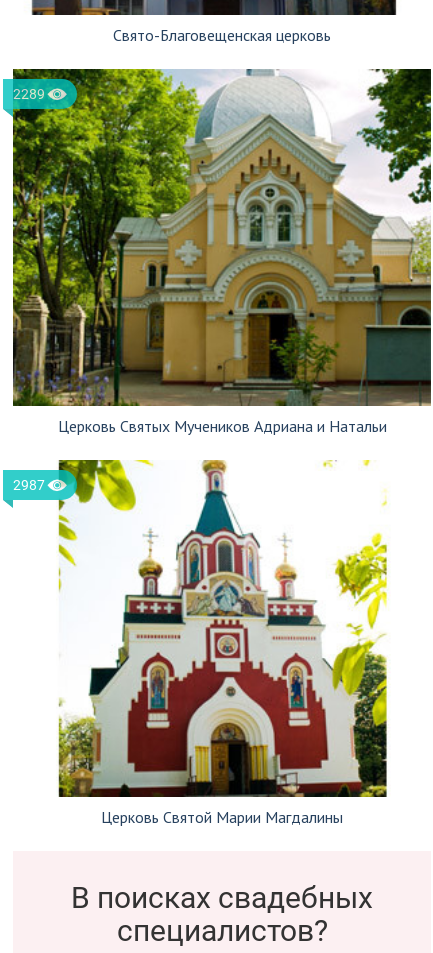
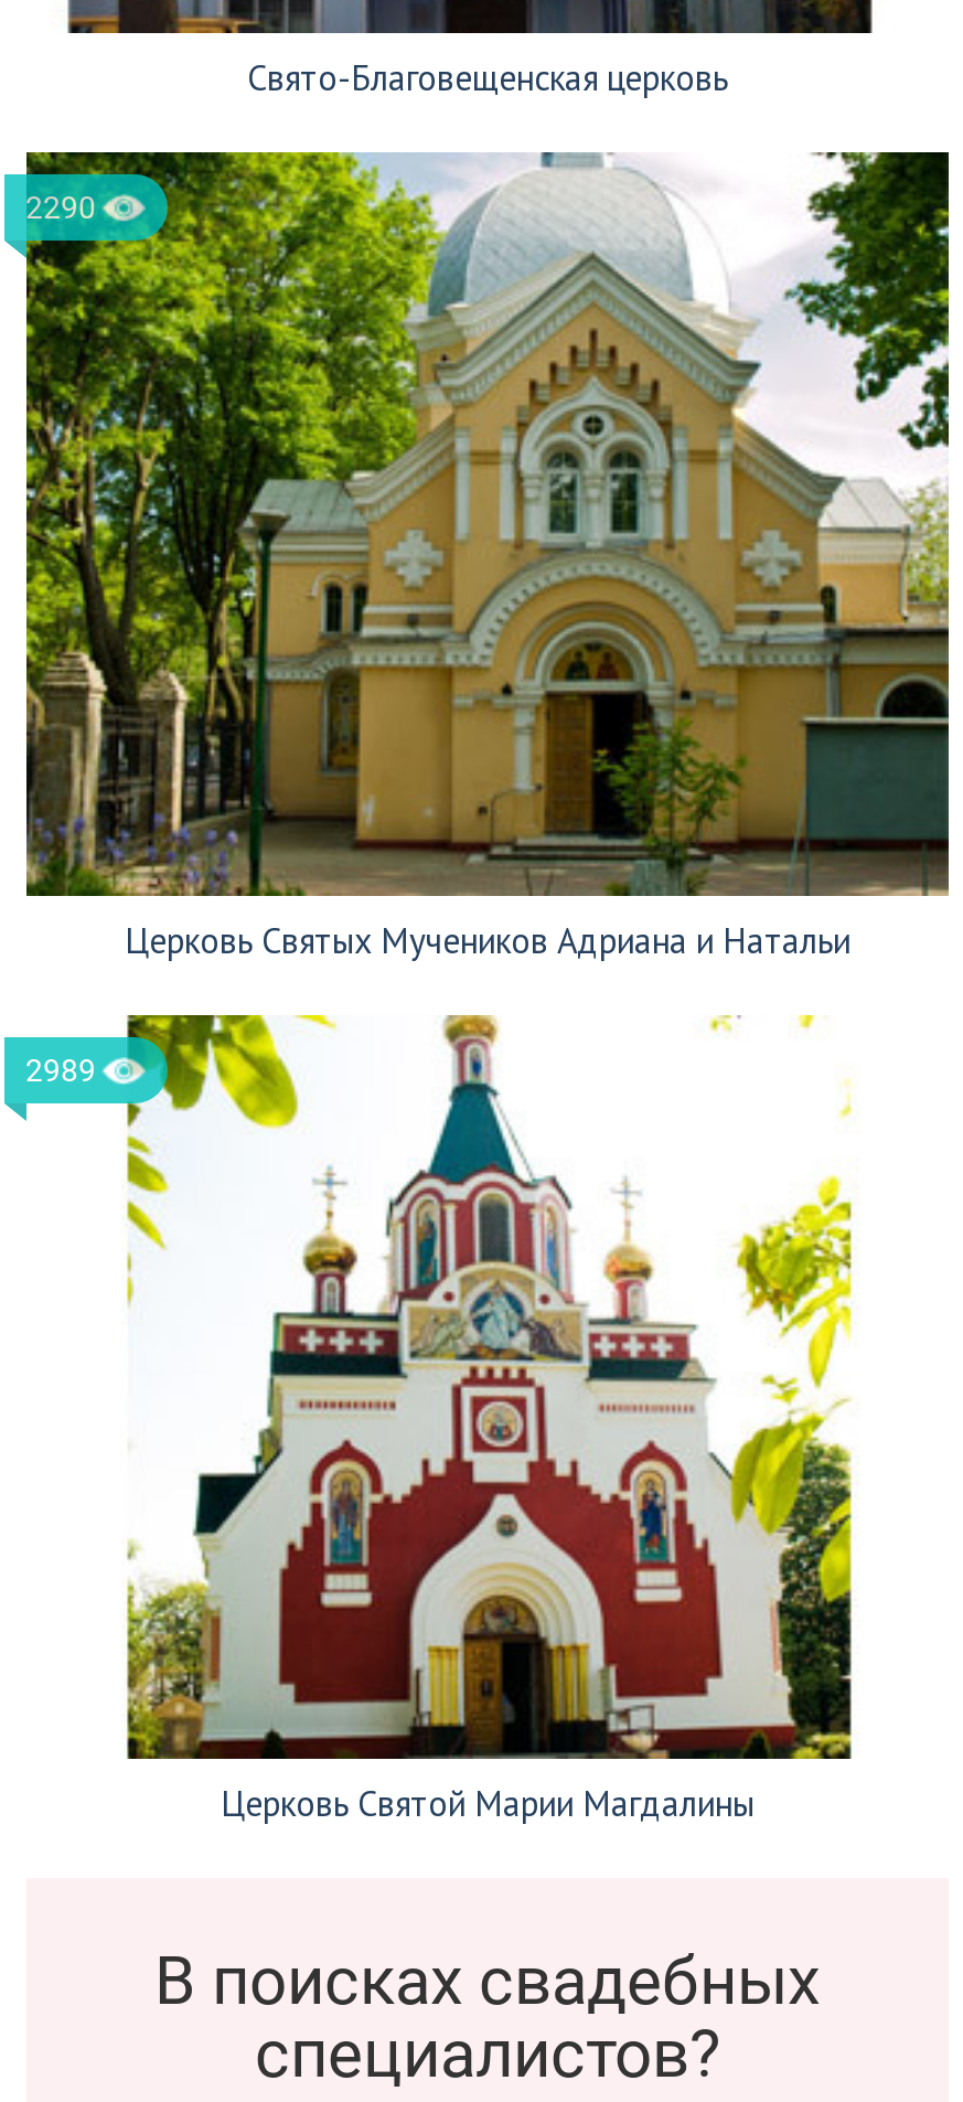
[12,86,44,102] 2289 -> [25,189,96,224] 2290
[12,477,44,493] 2987 -> [25,1052,96,1088] 2989

